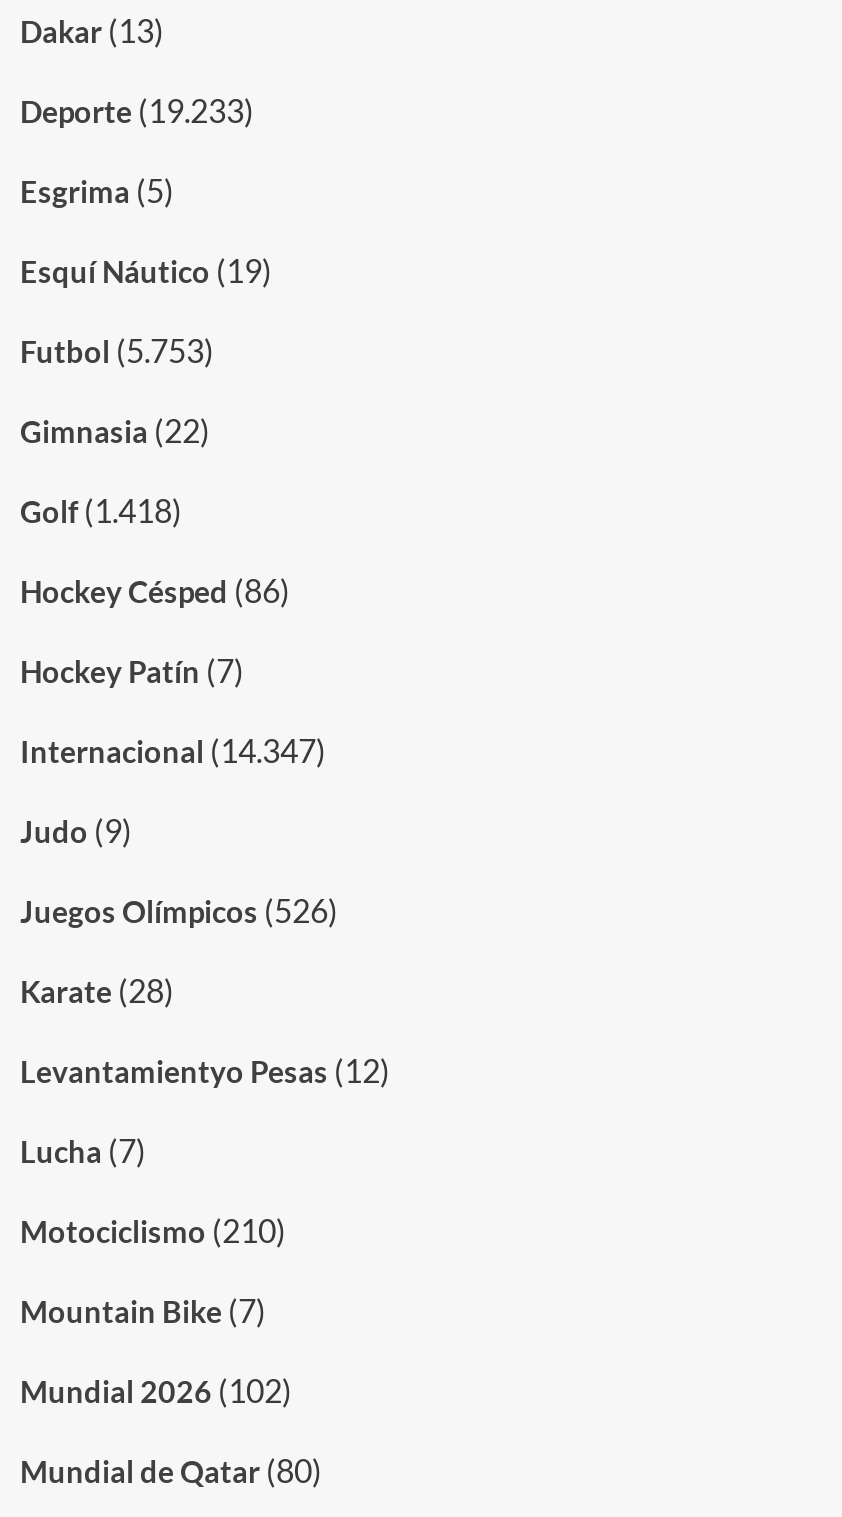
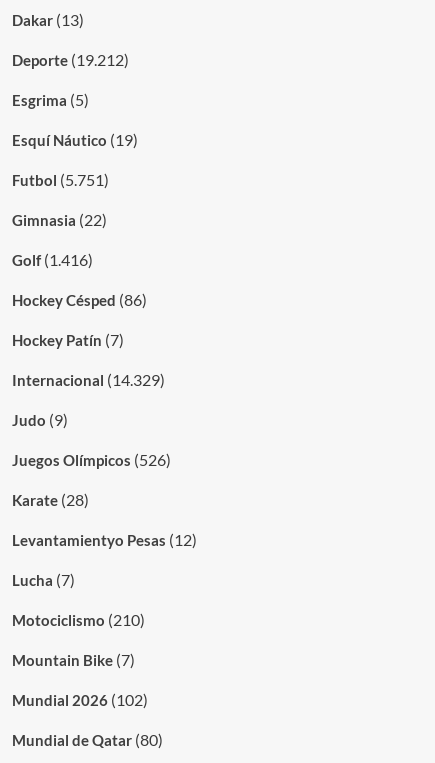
[20,92,254,130] Deporte (19.233) -> [11,50,128,69] Deporte (19.212)
[20,332,214,370] Futbol (5.753) -> [11,170,108,189] Futbol (5.751)
[20,492,182,530] Golf (1.418) -> [11,250,92,269] Golf (1.416)
[20,732,326,770] Internacional (14.347) -> [11,370,164,389] Internacional (14.329)

